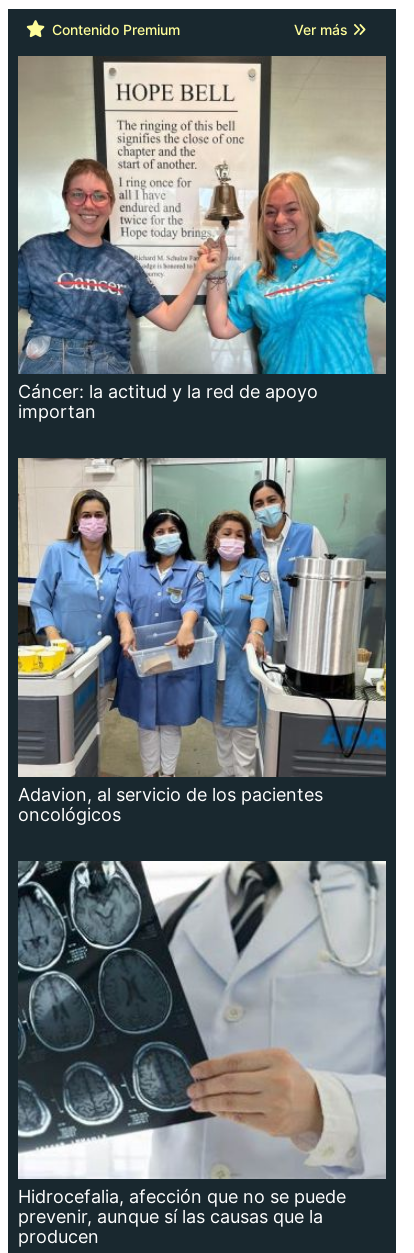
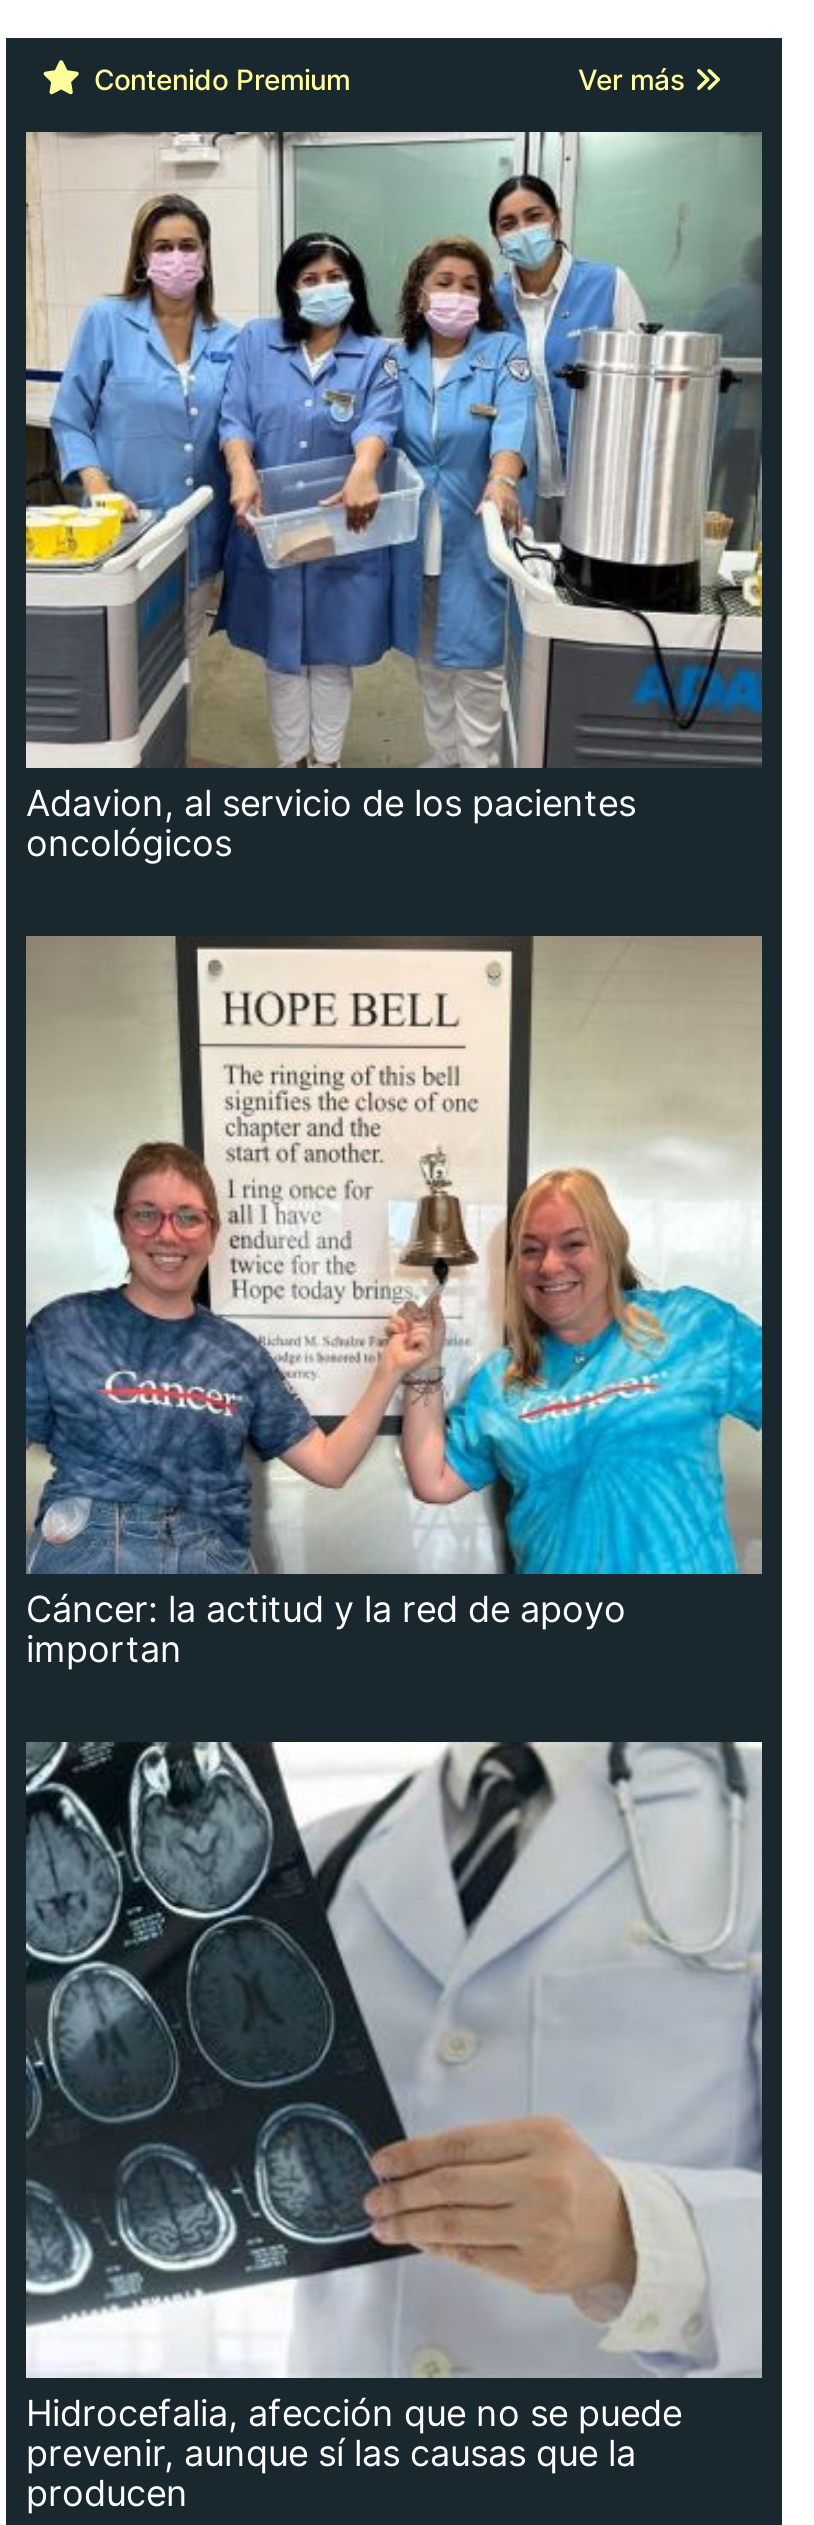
moved [16,55,388,422] -> [22,936,766,1669]: [image] | Cáncer: la actitud y la red de apoyo | importan
moved [17,457,387,825] -> [24,130,764,864]: [image] | Adavion, al servicio de los pacientes | oncológicos

